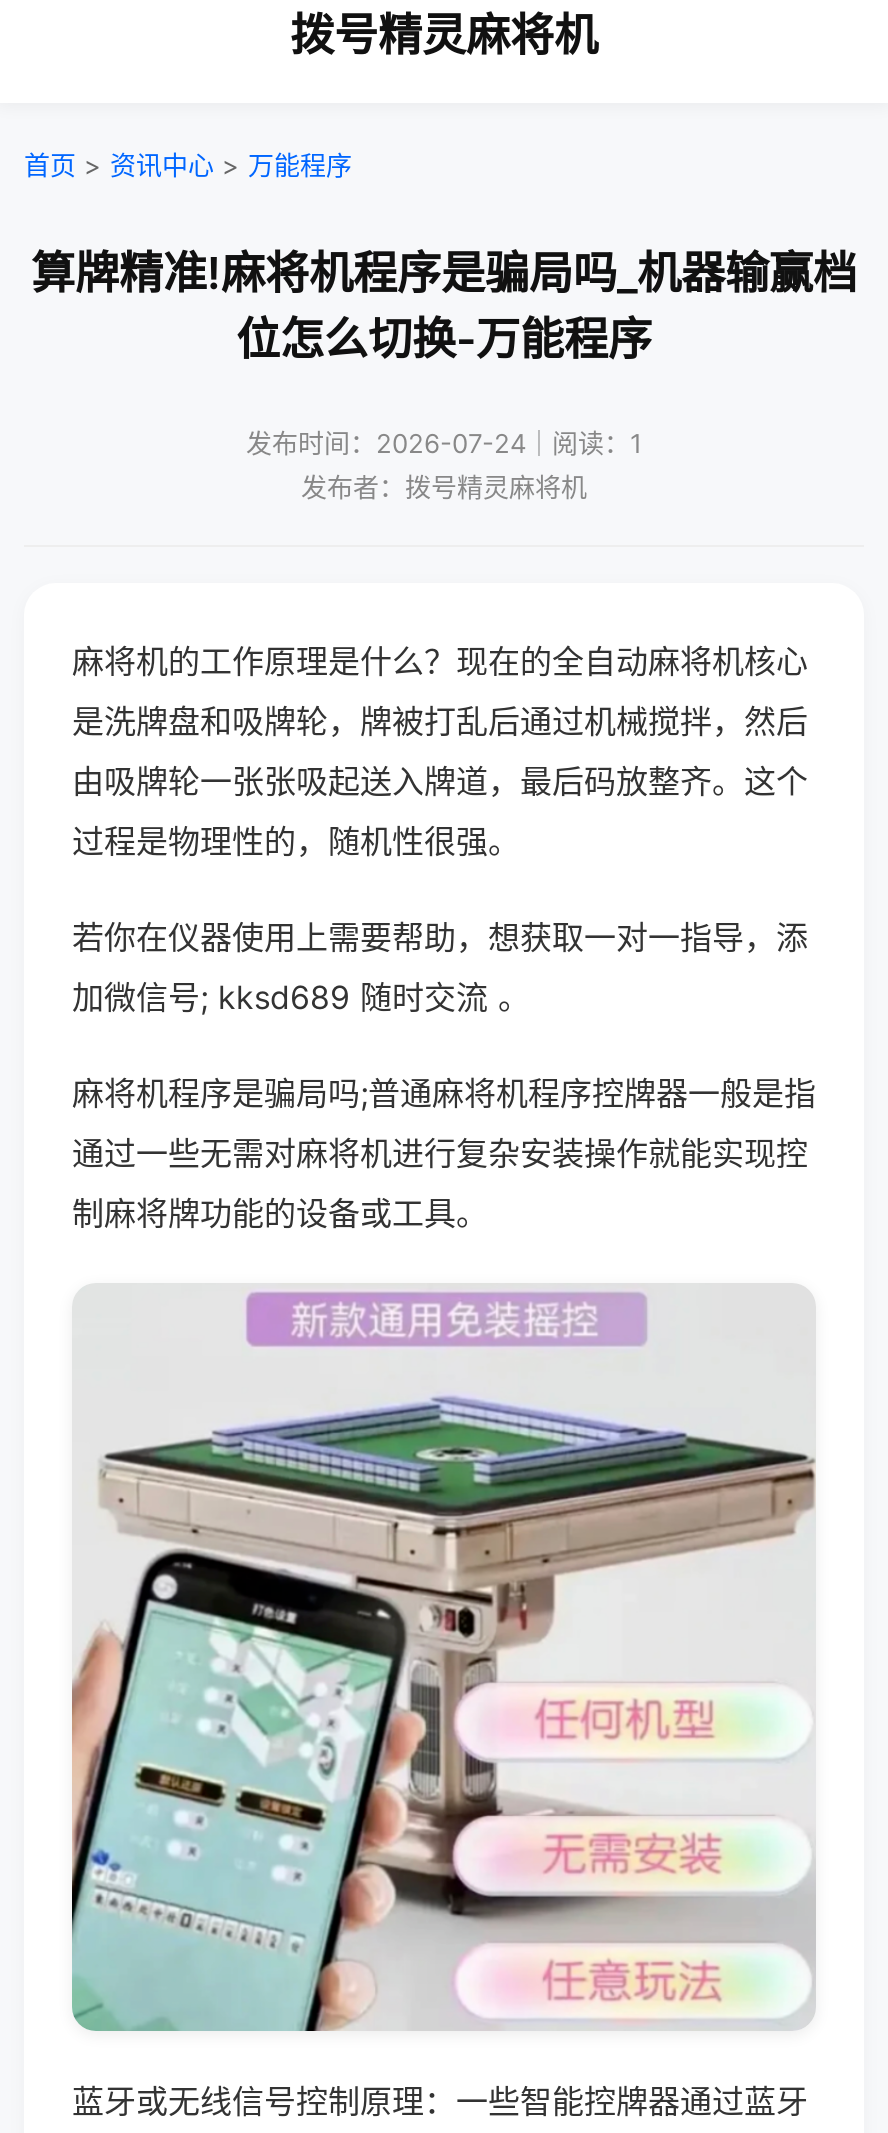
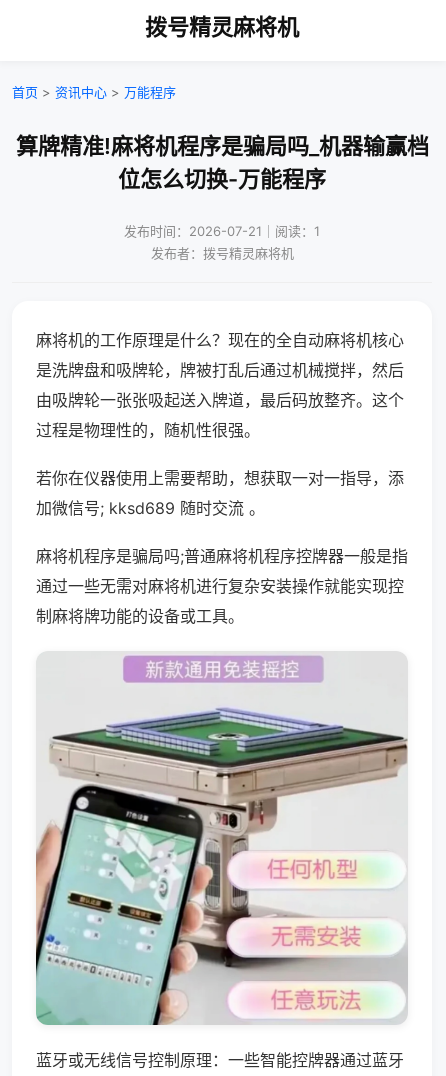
[246,427,642,459] 发布时间：2026-07-24｜阅读：1 -> [124,223,320,239] 发布时间：2026-07-21｜阅读：1

